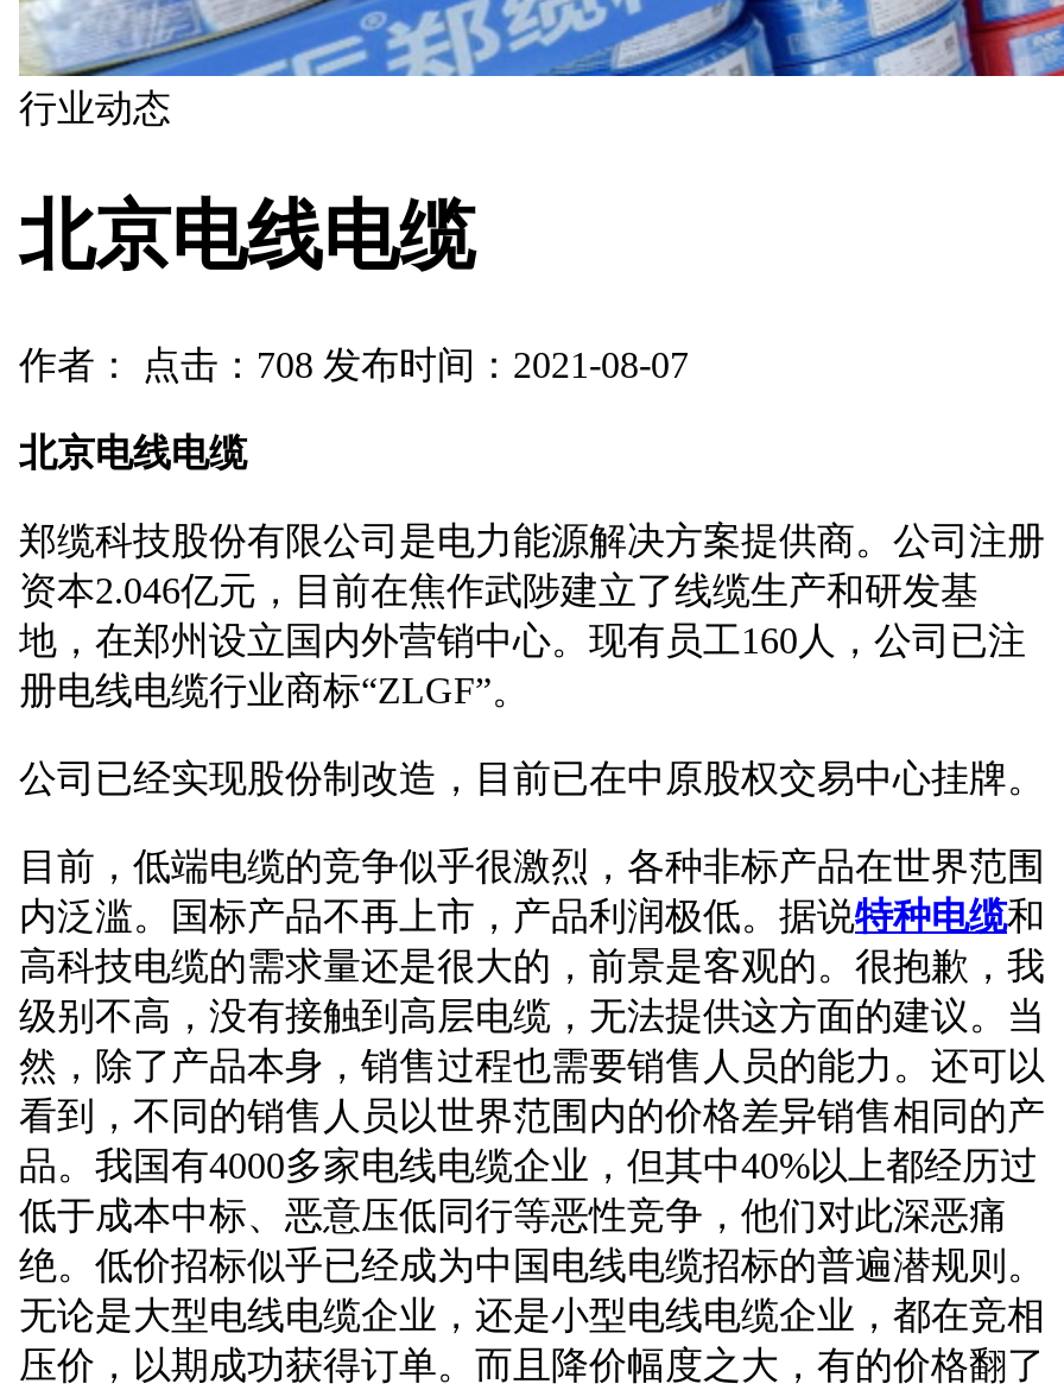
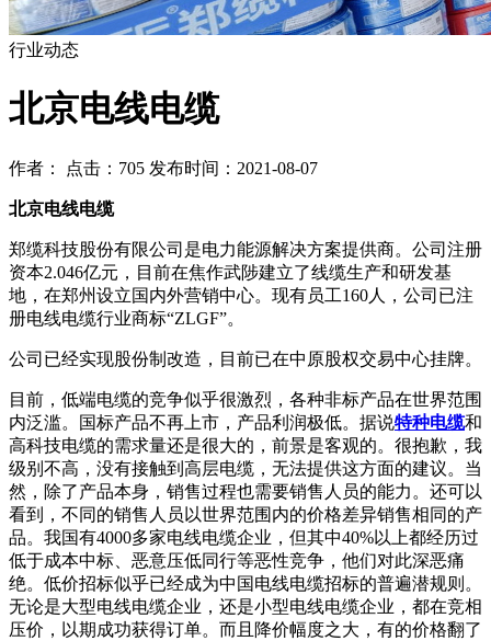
[19,344,689,385] 作者： 点击：708 发布时间：2021-08-07 -> [9,159,318,177] 作者： 点击：705 发布时间：2021-08-07

